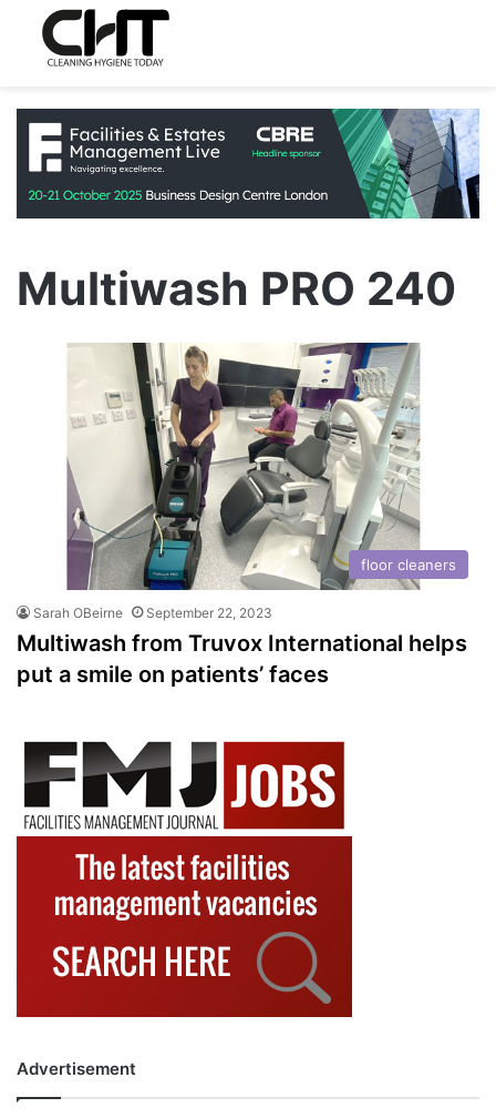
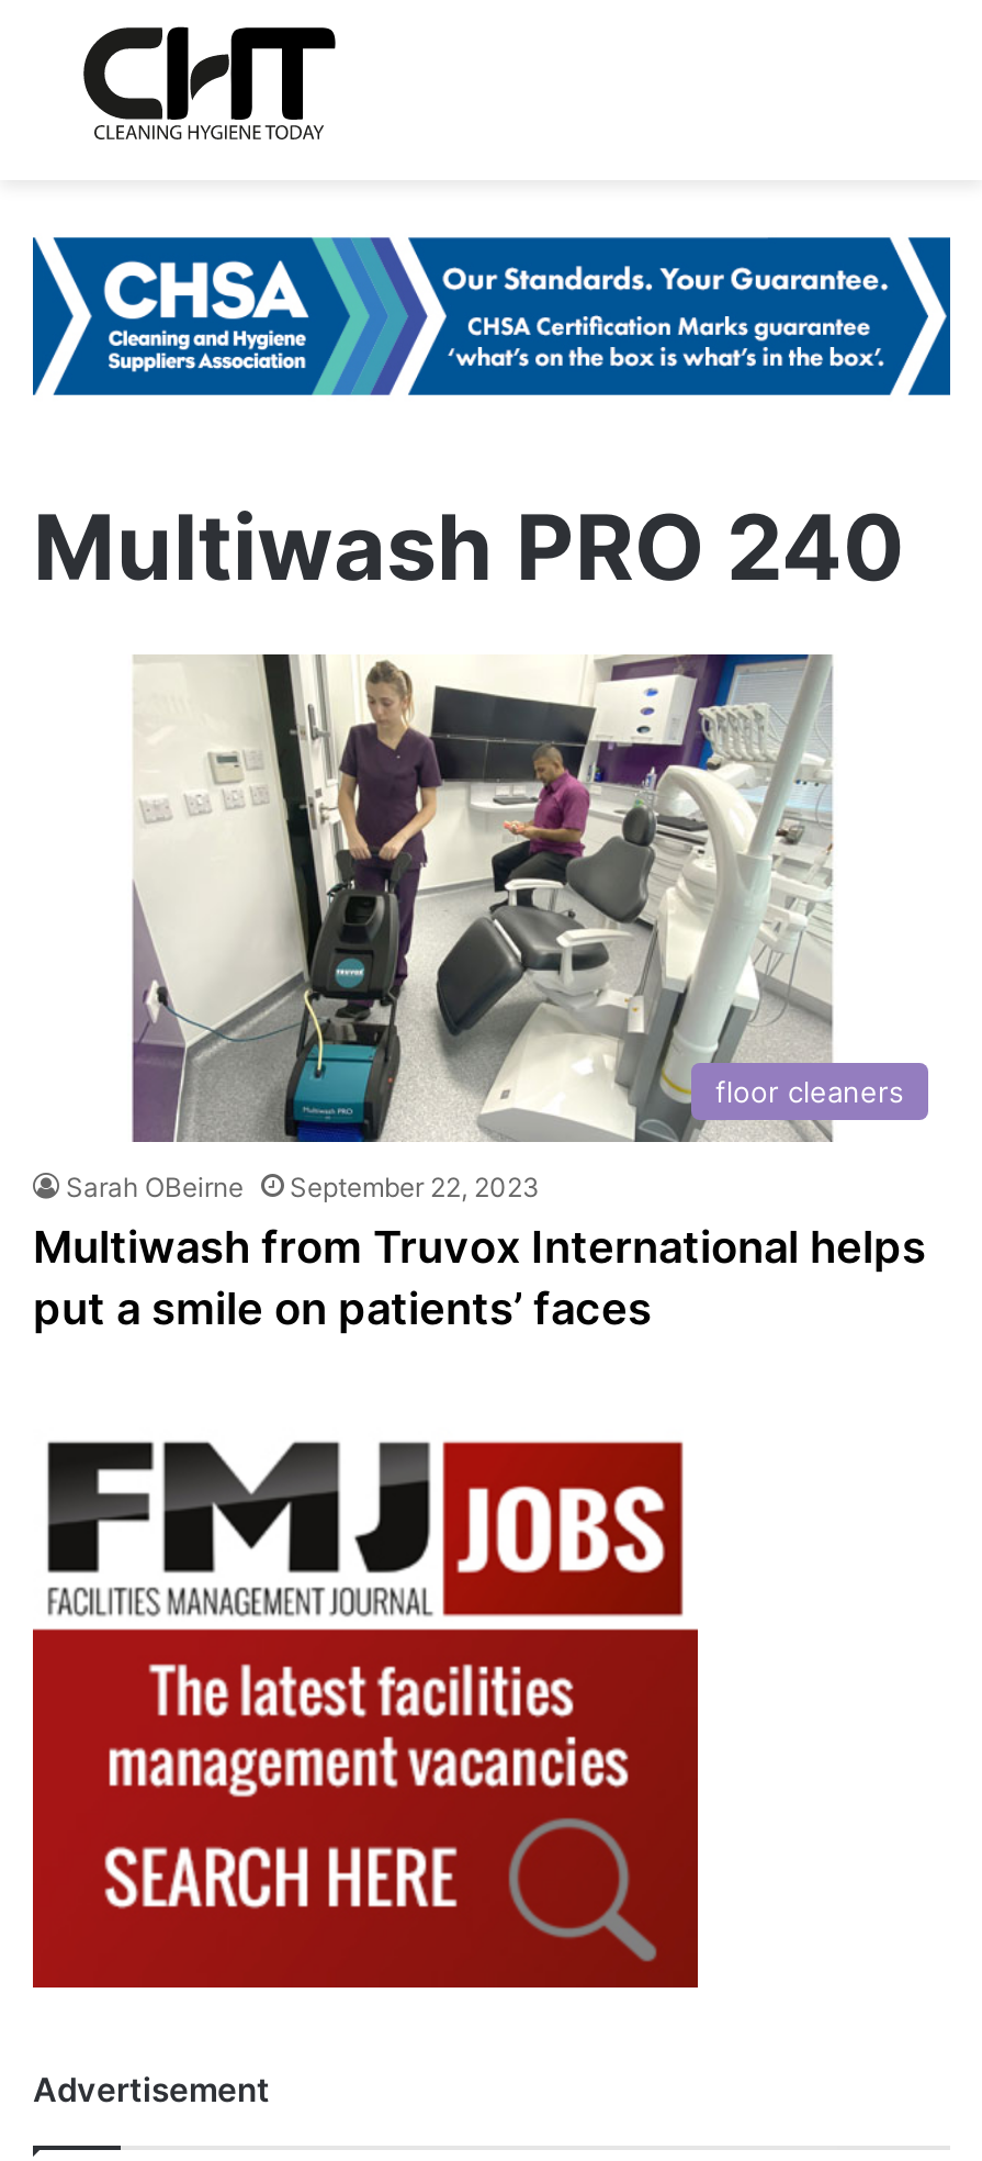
[15,108,480,220] [image] -> [31,224,952,406] [image]

